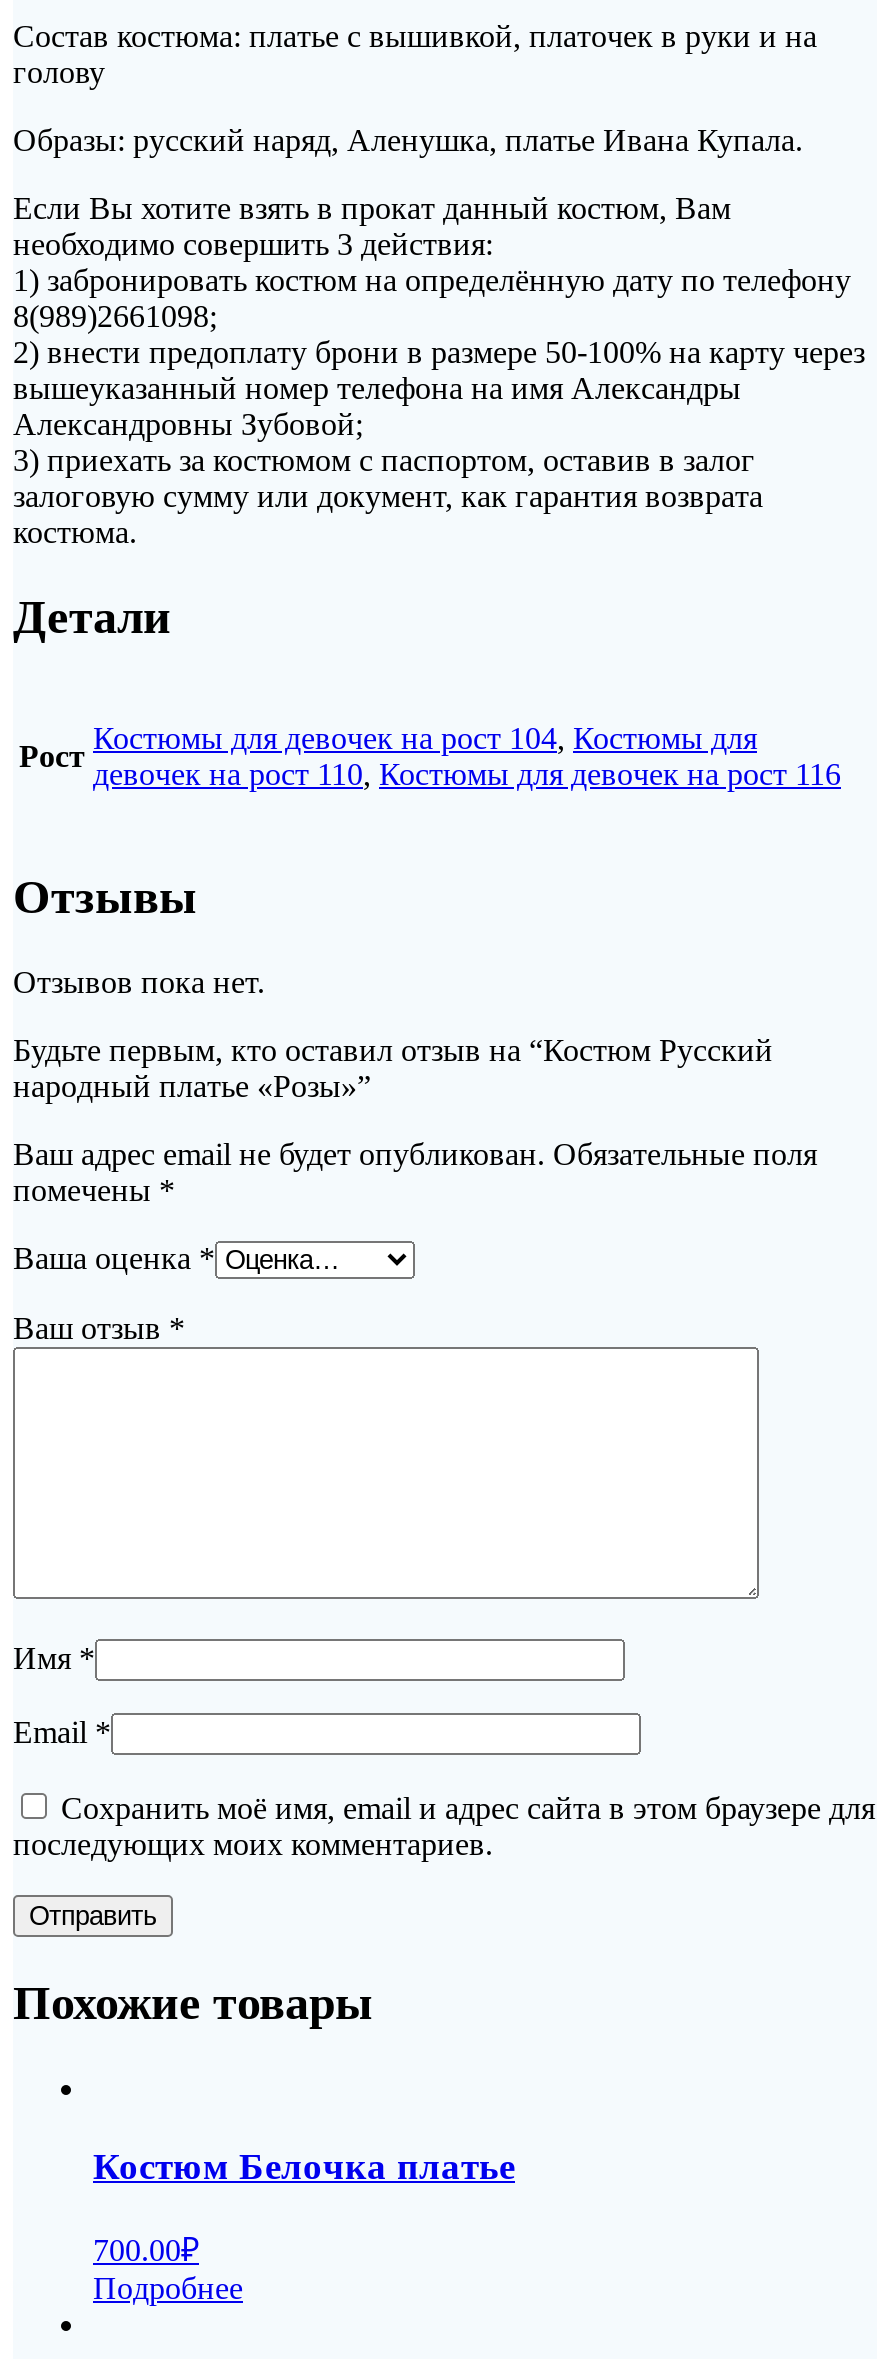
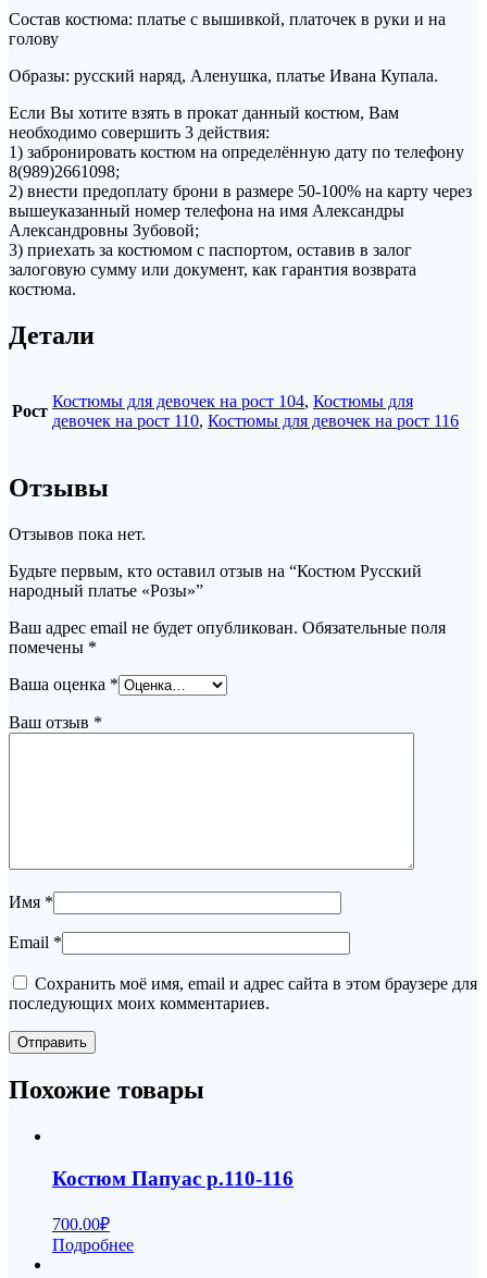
[93,2145,515,2187] Костюм Белочка платье -> [52,1167,294,1190] Костюм Папуас р.110-116

